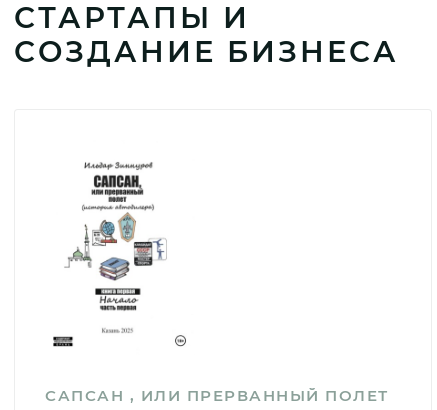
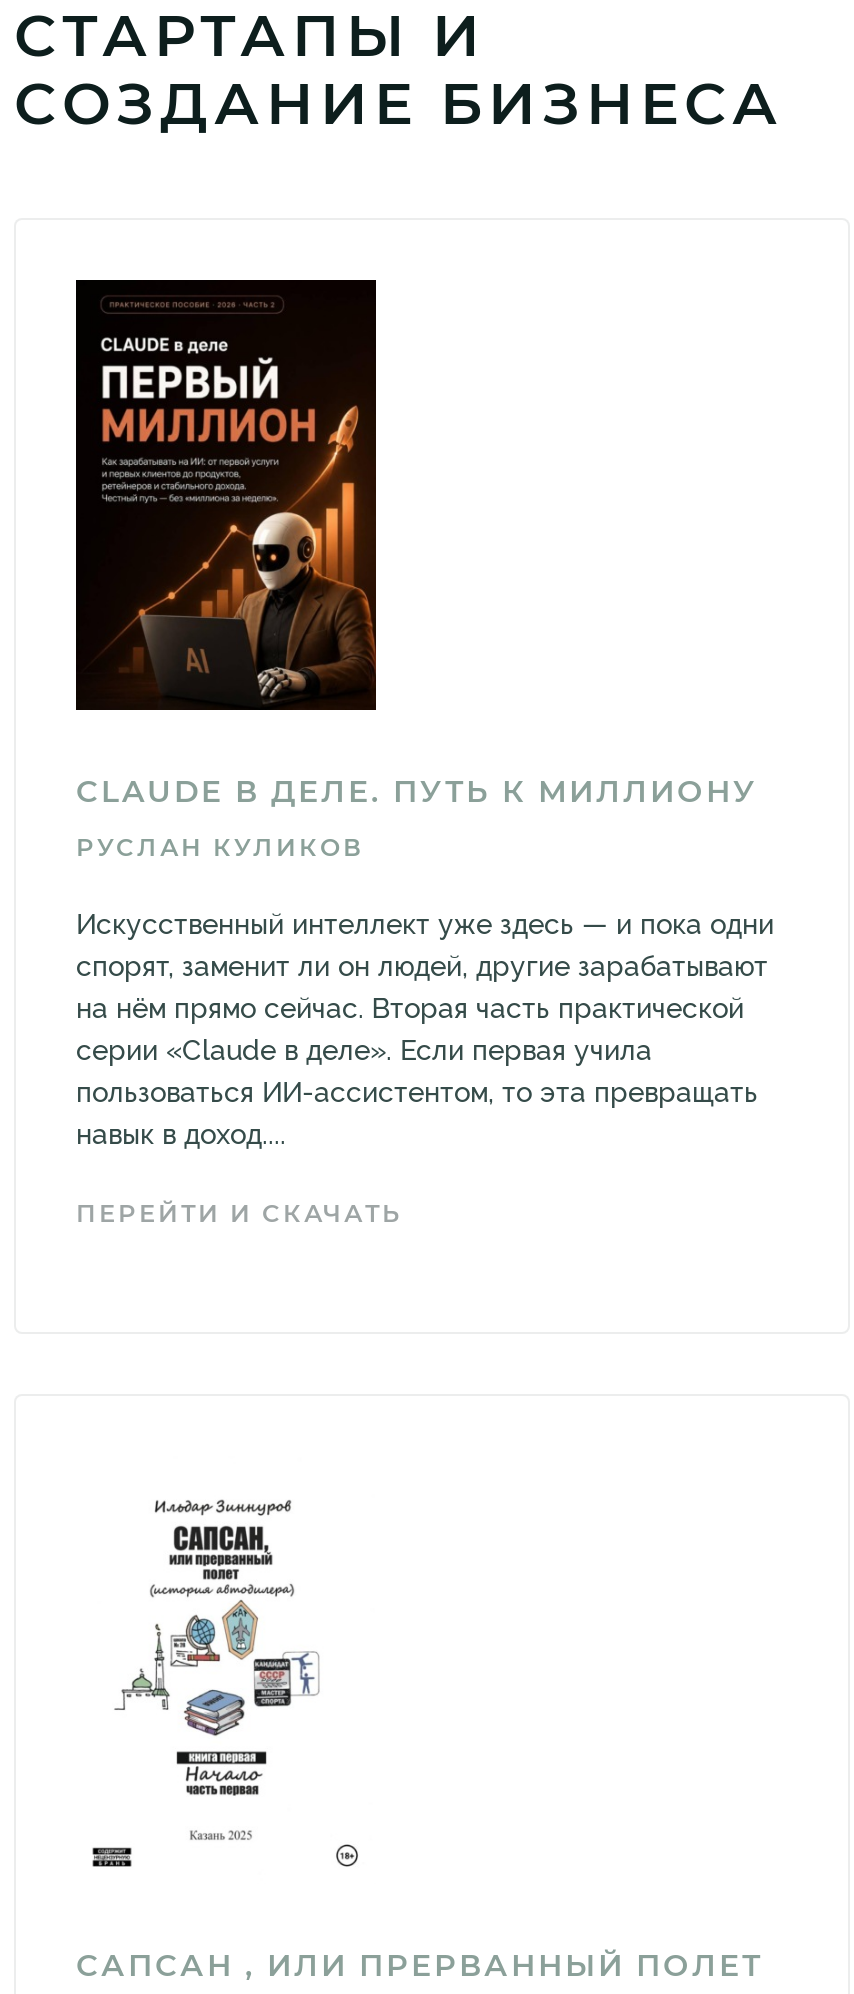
none -> [74,278,774,1227] [image] | CLAUDE В ДЕЛЕ. ПУТЬ К МИЛЛИОНУ | РУСЛАН КУЛИКОВ | Искусственный интеллект уже здесь — и пока одни | спорят, заменит ли он людей, другие зарабатывают | на нём прямо сейчас. Вторая часть практической | серии «Claude в деле». Если первая учила | пользоваться ИИ-ассистентом, то эта превращать | навык в доход.... | ПЕРЕЙТИ И СКАЧАТЬ

